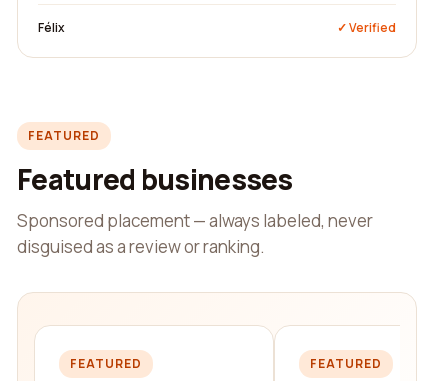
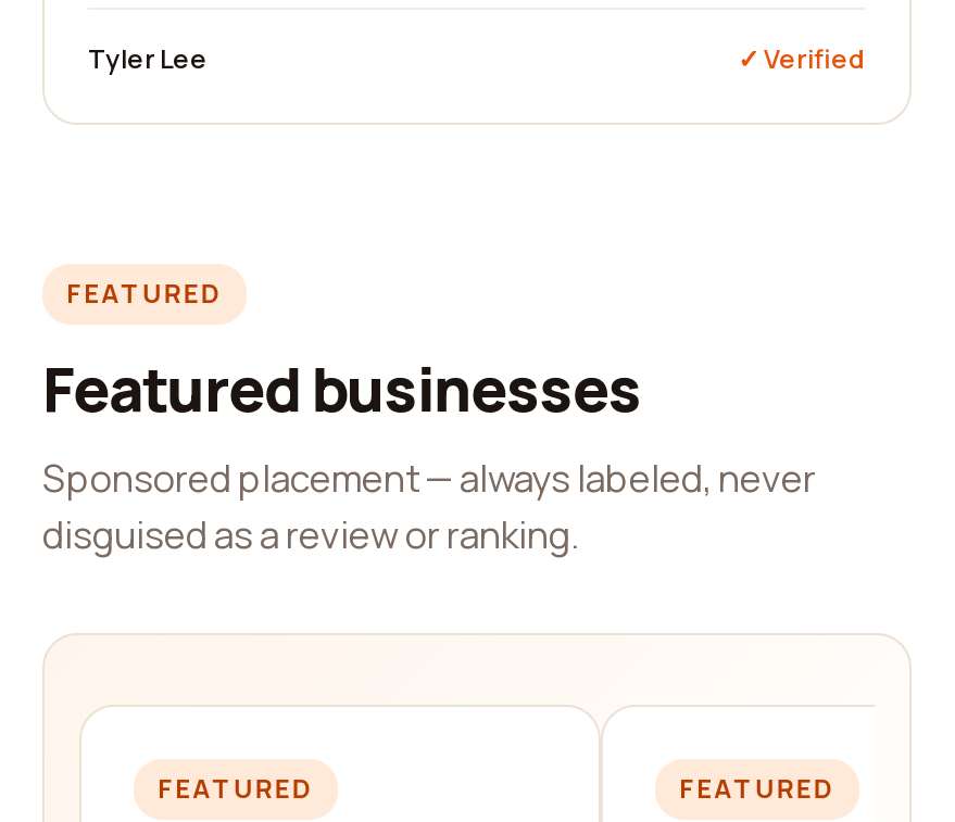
[38,19,65,36] Félix -> [88,40,208,77] Tyler Lee

